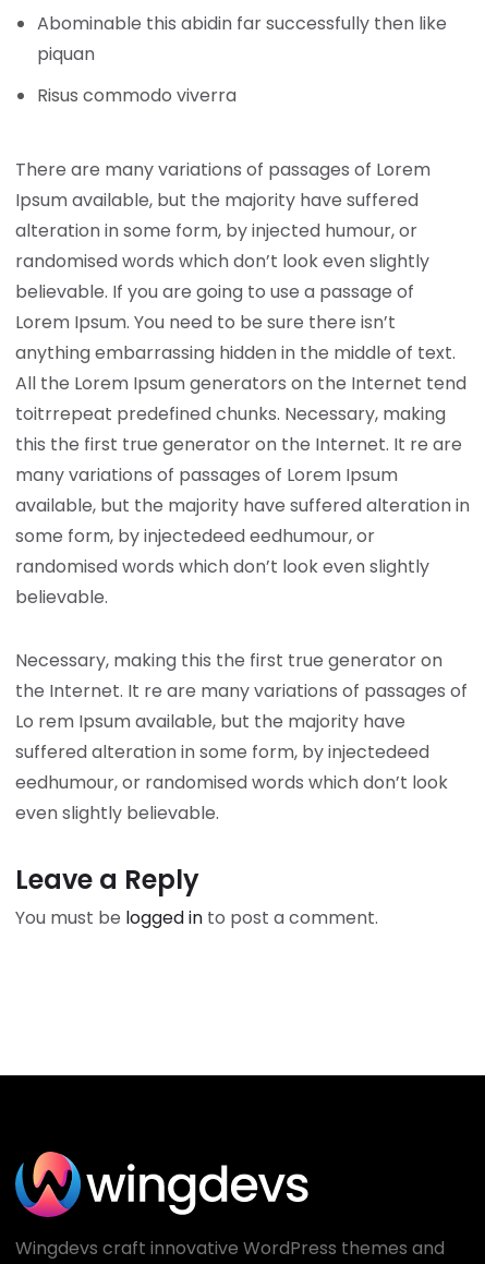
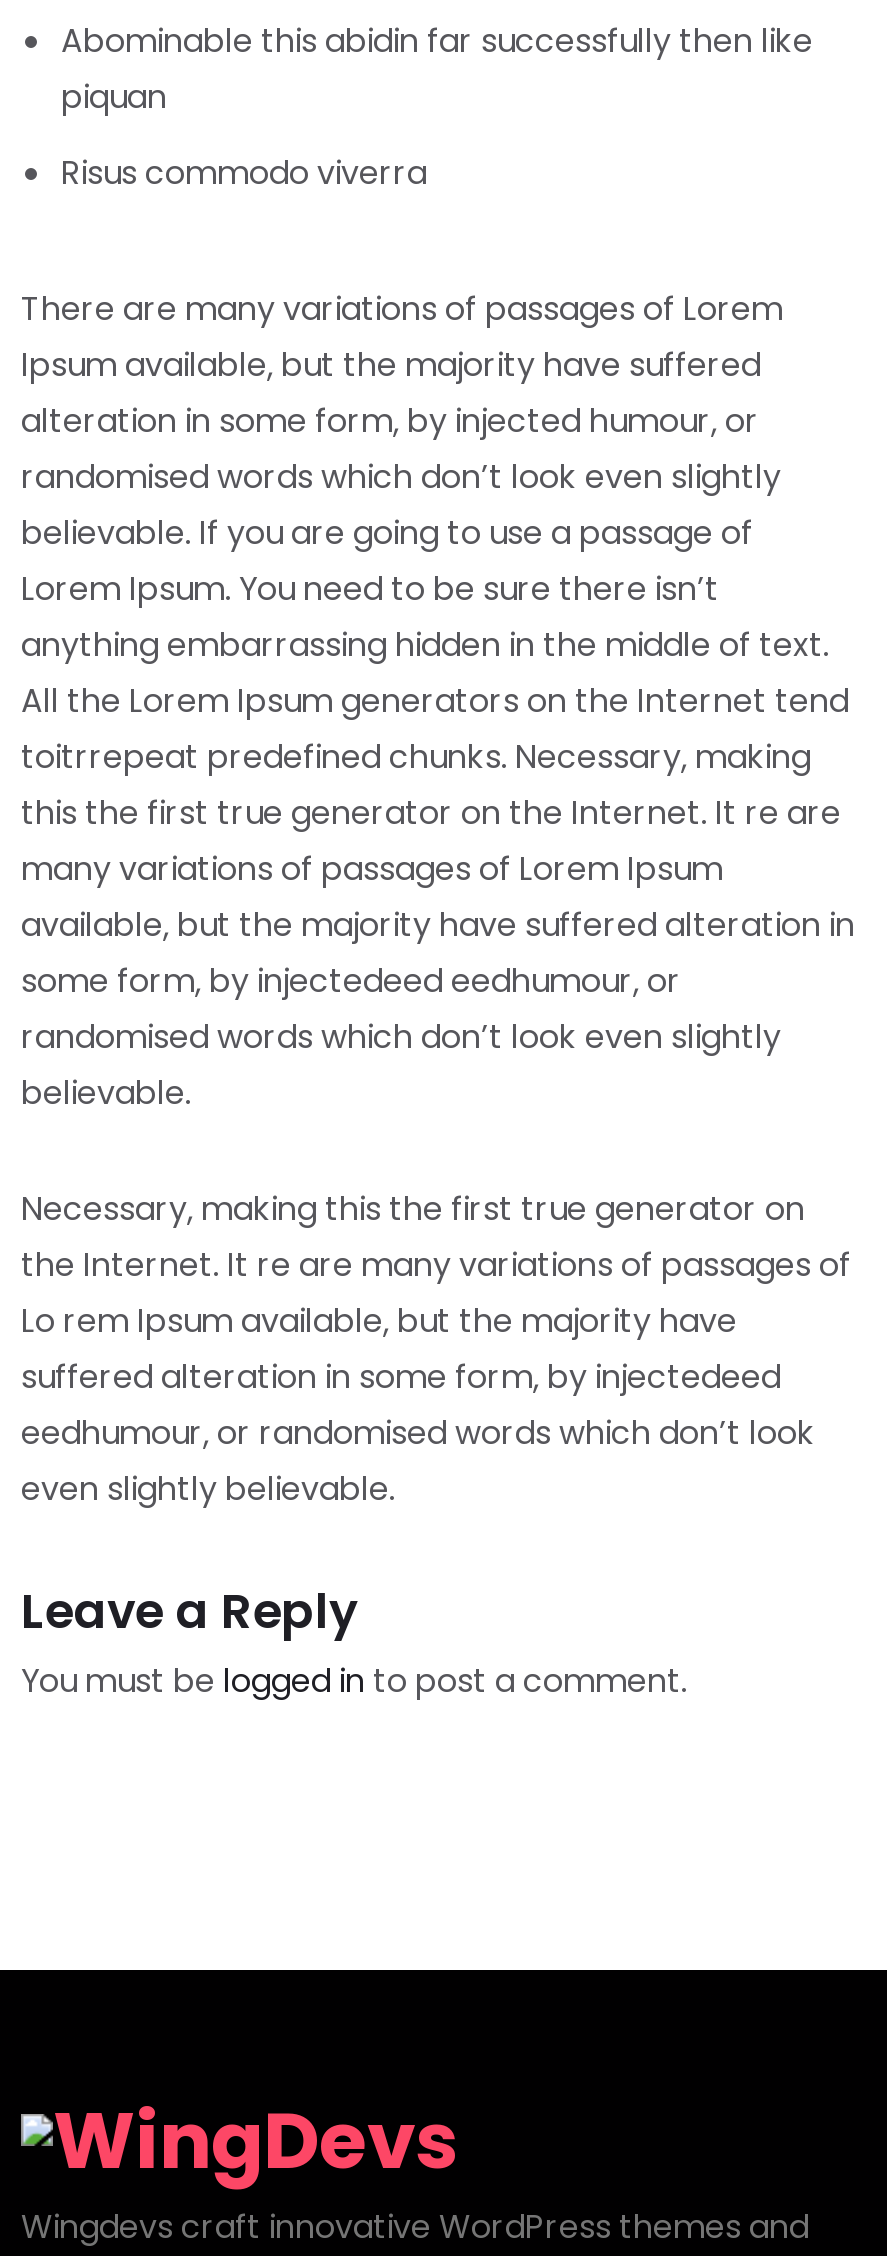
[14,1151,310,1217] [image] -> [19,2104,457,2192] [image]

